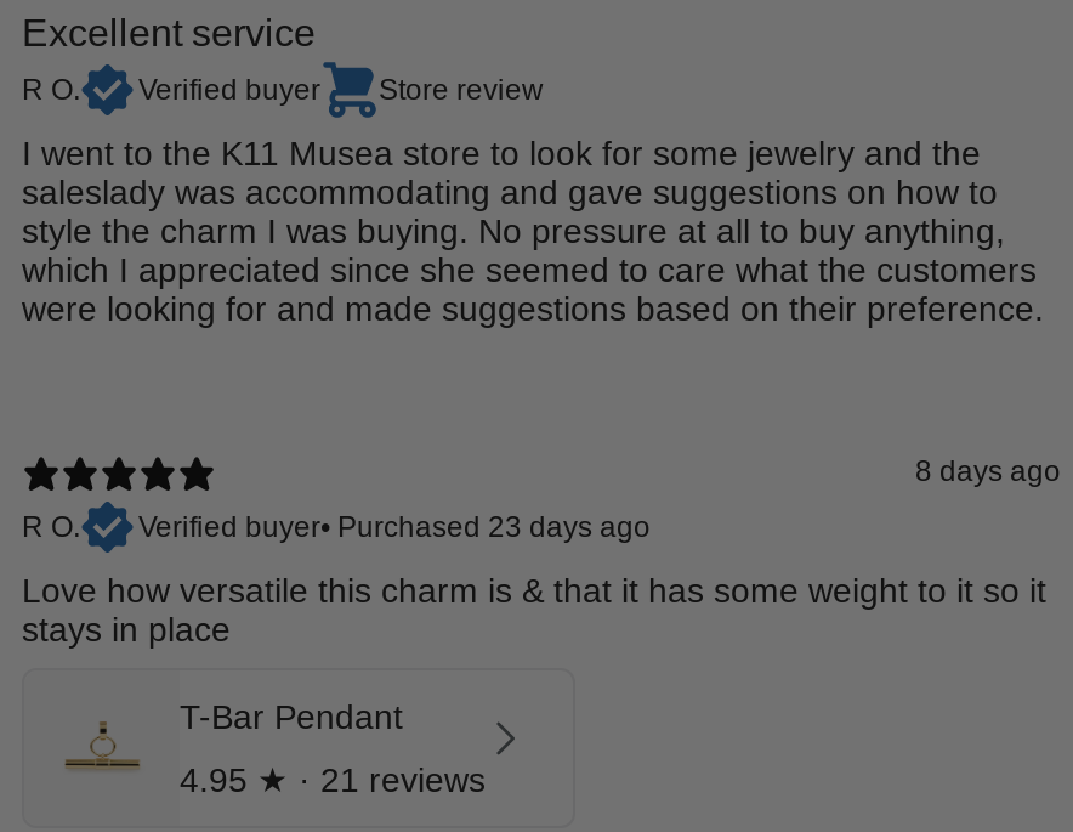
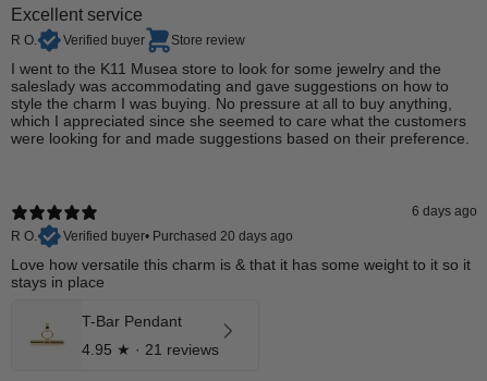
[915,454,1061,488] 8 days ago -> [412,203,477,219] 6 days ago
[138,510,651,544] Verified buyer• Purchased 23 days ago -> [63,228,293,244] Verified buyer• Purchased 20 days ago

